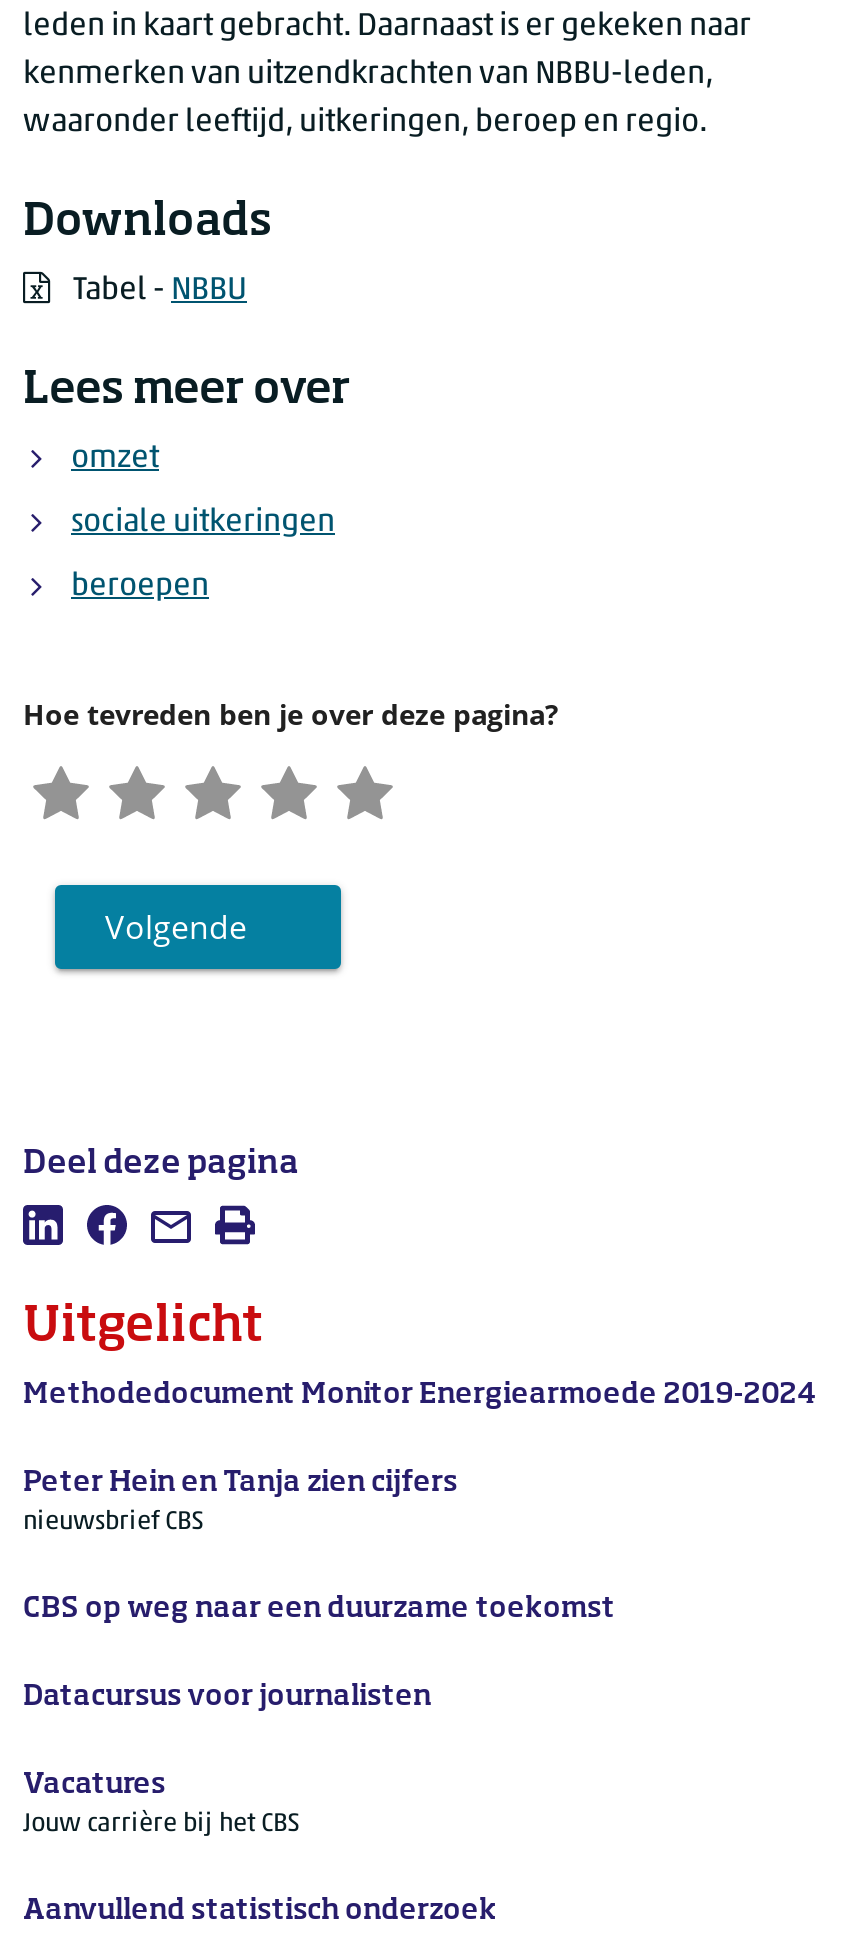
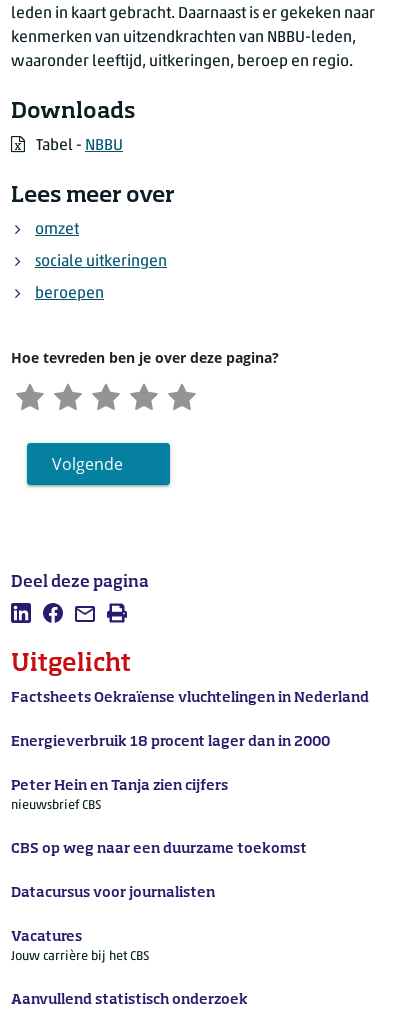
[23,1380,817,1408] Methodedocument Monitor Energiearmoede 2019-2024 -> [11,690,369,748] Factsheets Oekraïense vluchtelingen in Nederland | Energieverbruik 18 procent lager dan in 2000

